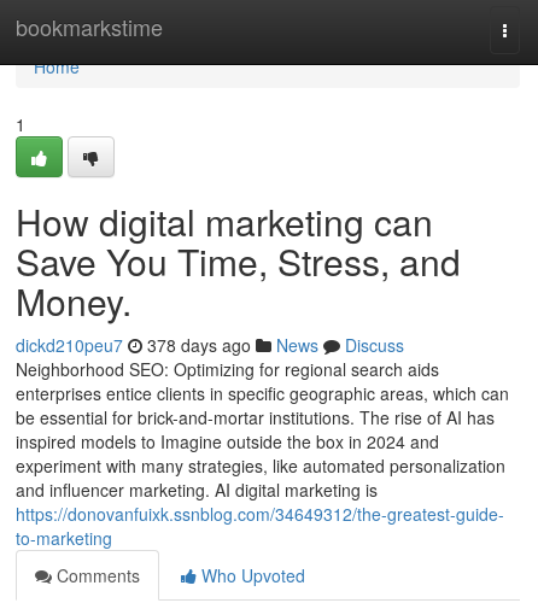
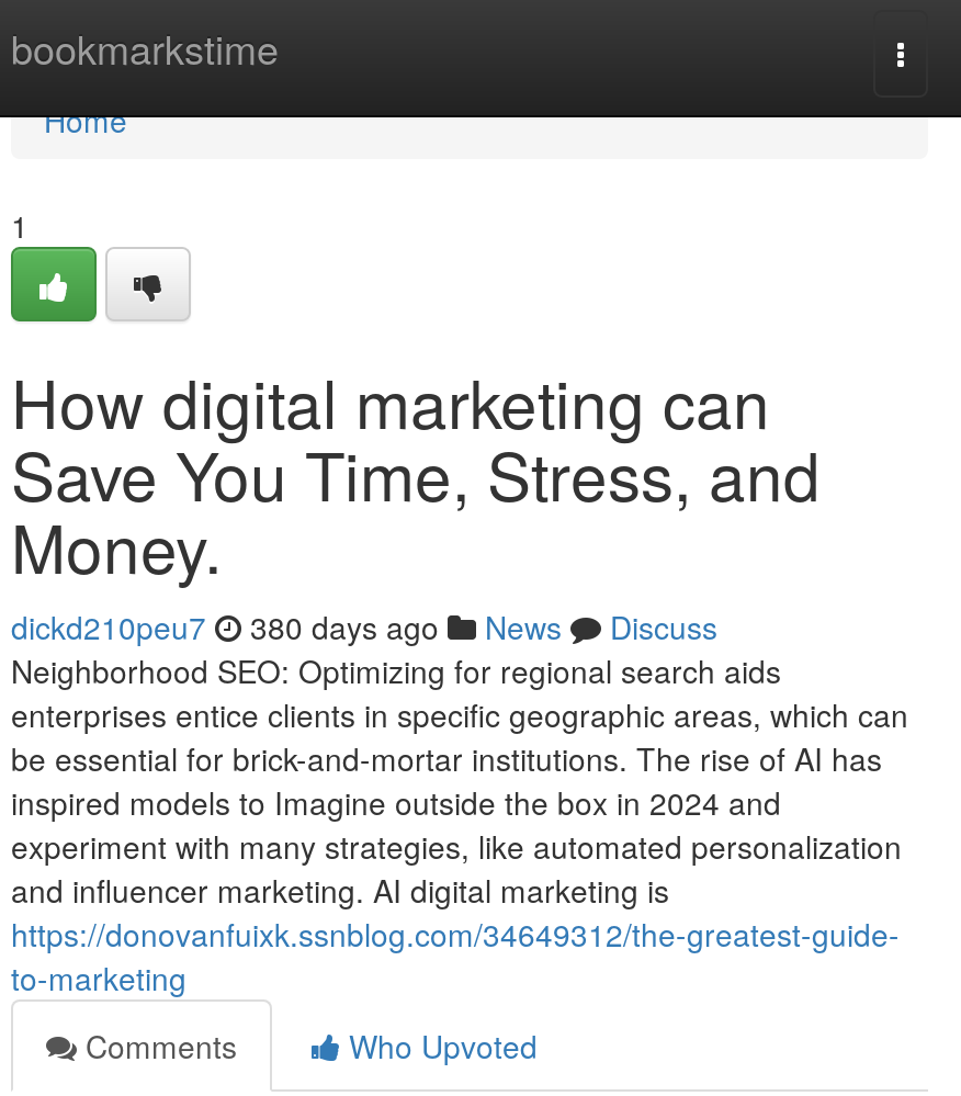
[16,333,404,357] dickd210peu7 378 days ago News Discuss -> [11,605,717,648] dickd210peu7 380 days ago News Discuss

